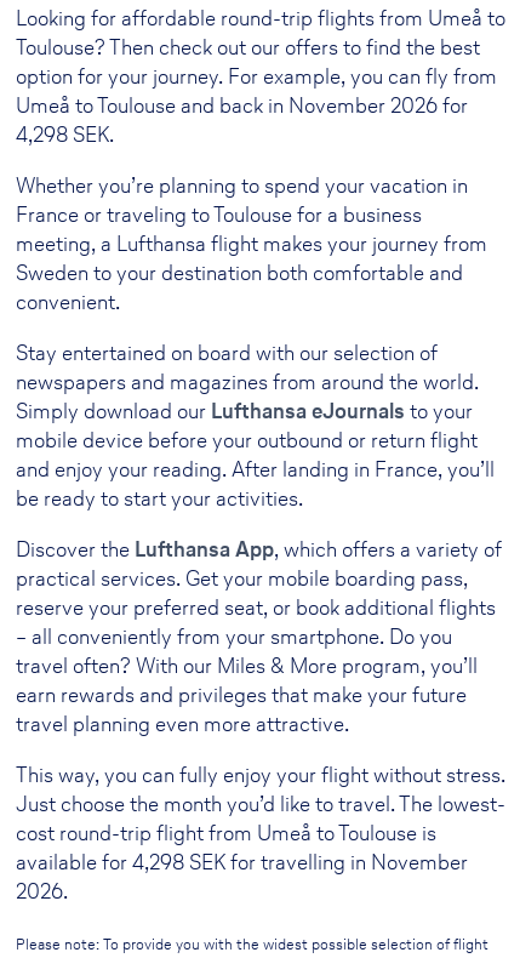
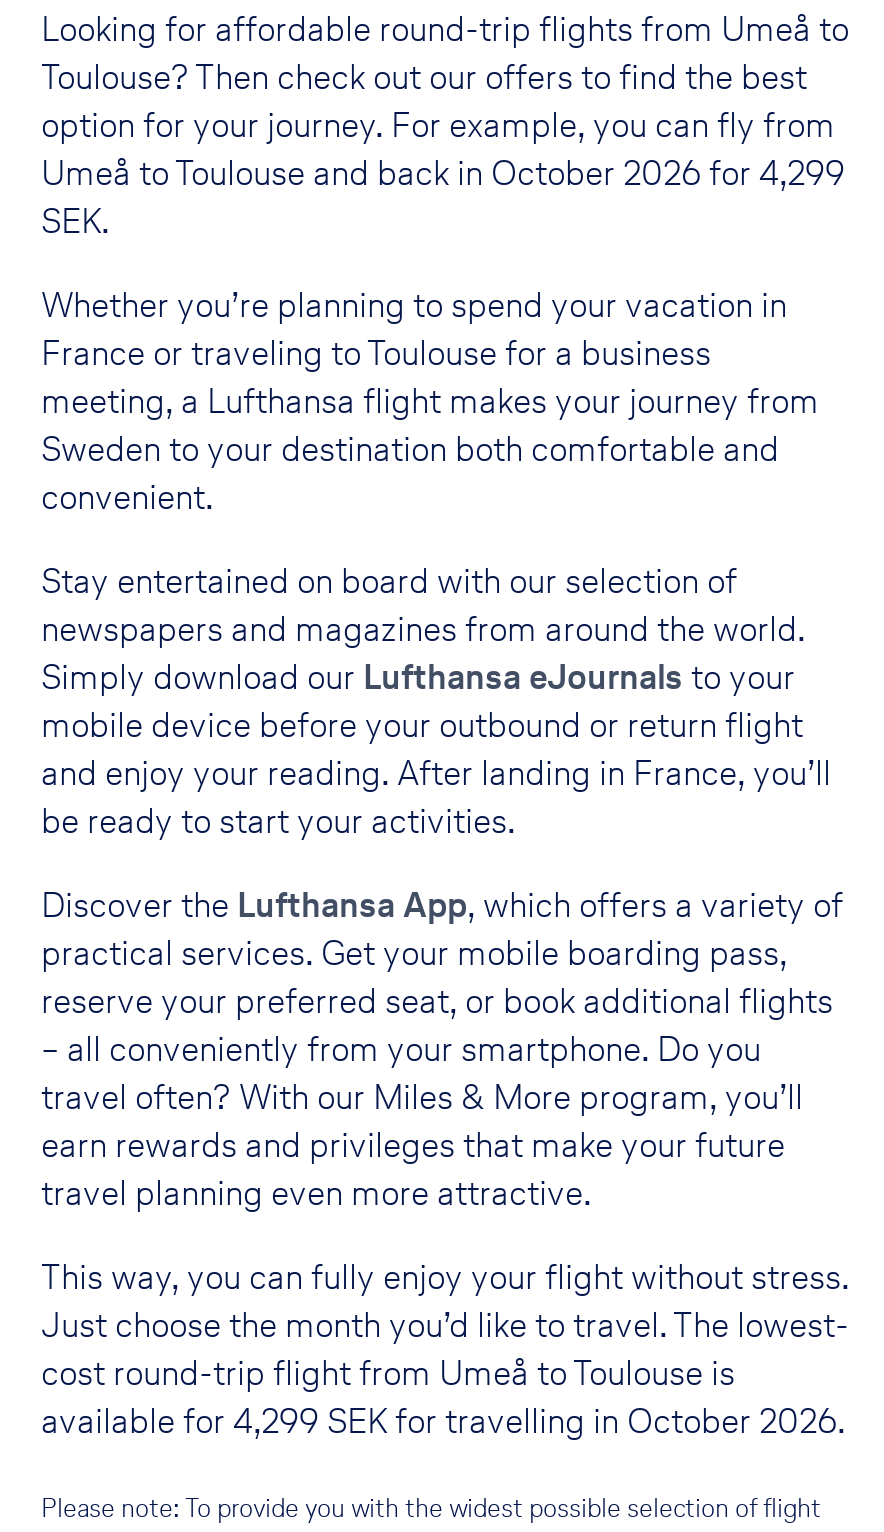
[16,89,468,149] Umeå to Toulouse and back in November 2026 for | 4,298 SEK. -> [41,147,845,245] Umeå to Toulouse and back in October 2026 for 4,299 | SEK.
[16,846,468,905] available for 4,298 SEK for travelling in November | 2026. -> [41,1395,845,1445] available for 4,299 SEK for travelling in October 2026.

